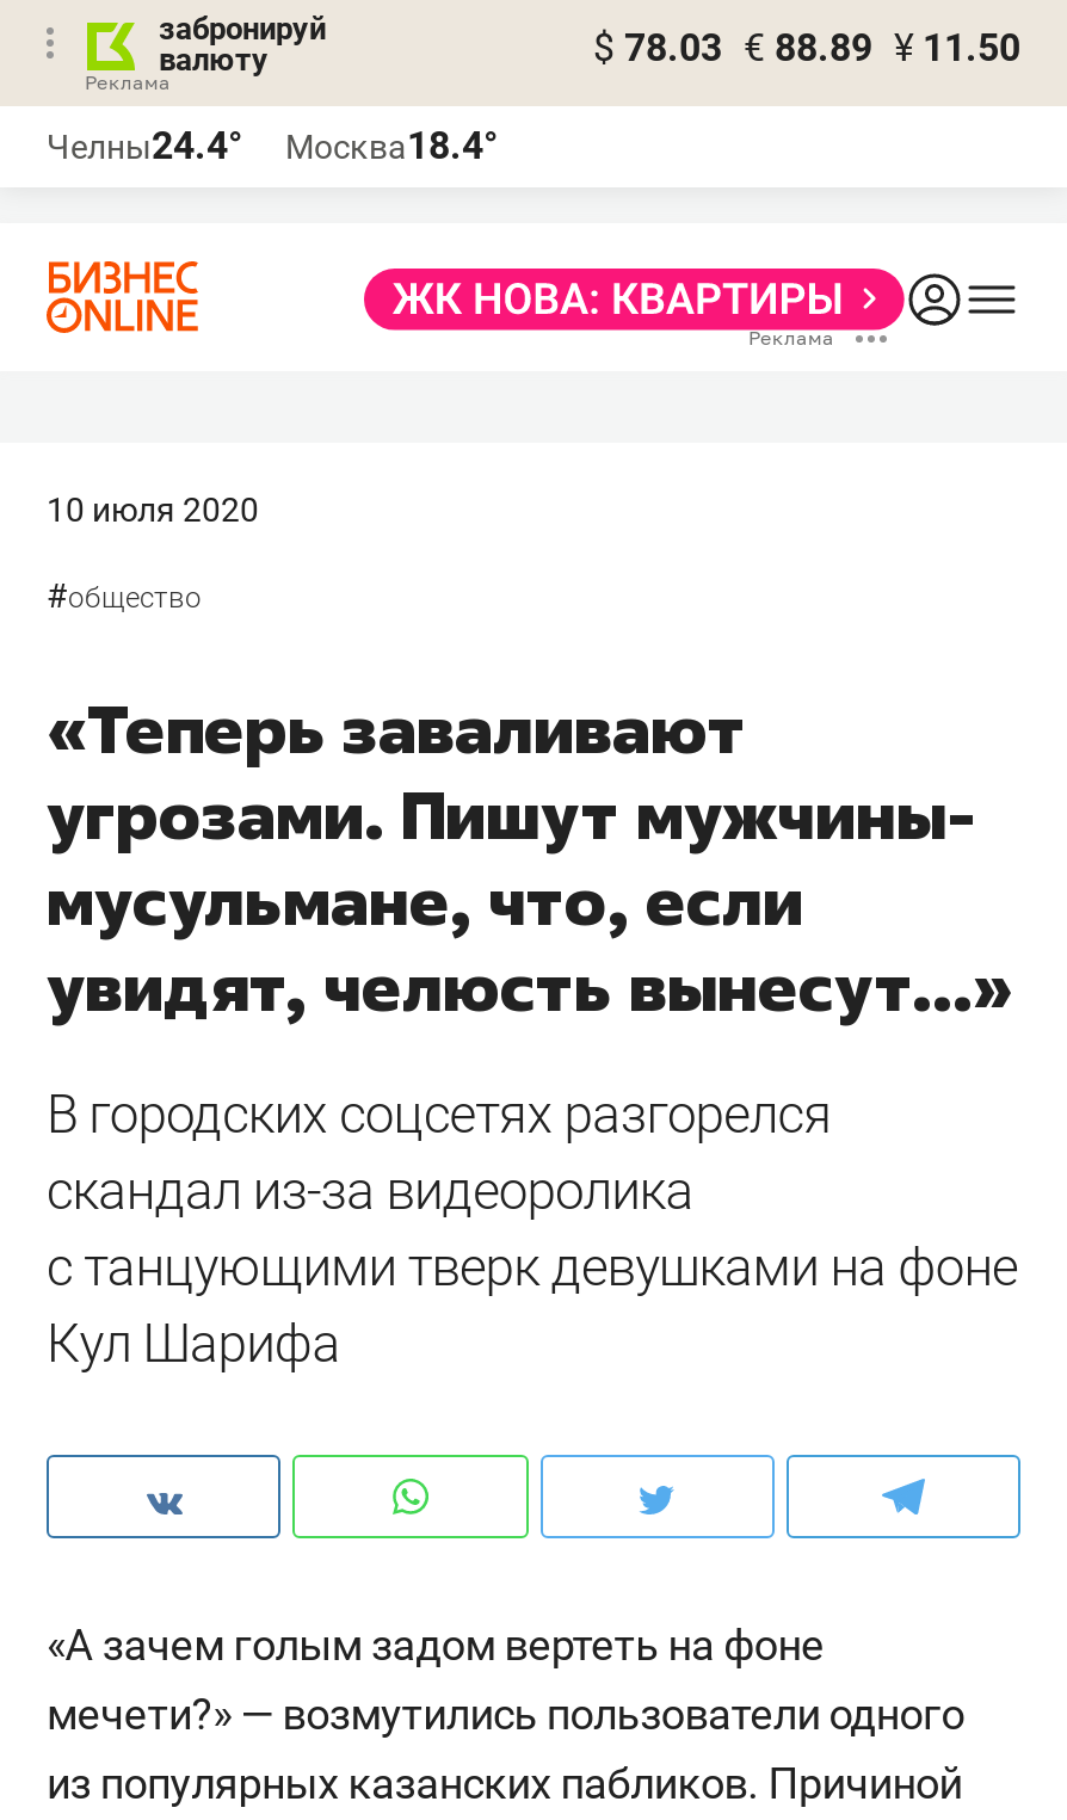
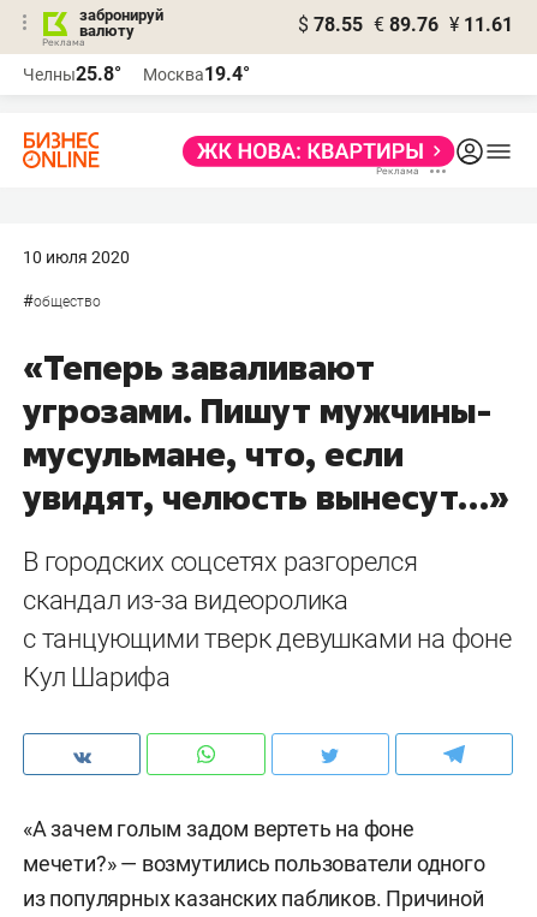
[593,25,1020,70] $ 78.03 € 88.89 ¥ 11.50 -> [298,13,513,36] $ 78.55 € 89.76 ¥ 11.61
[47,123,242,168] Челны24.4° -> [23,62,121,85] Челны25.8°
[285,123,498,168] Москва18.4° -> [143,62,250,85] Москва19.4°

